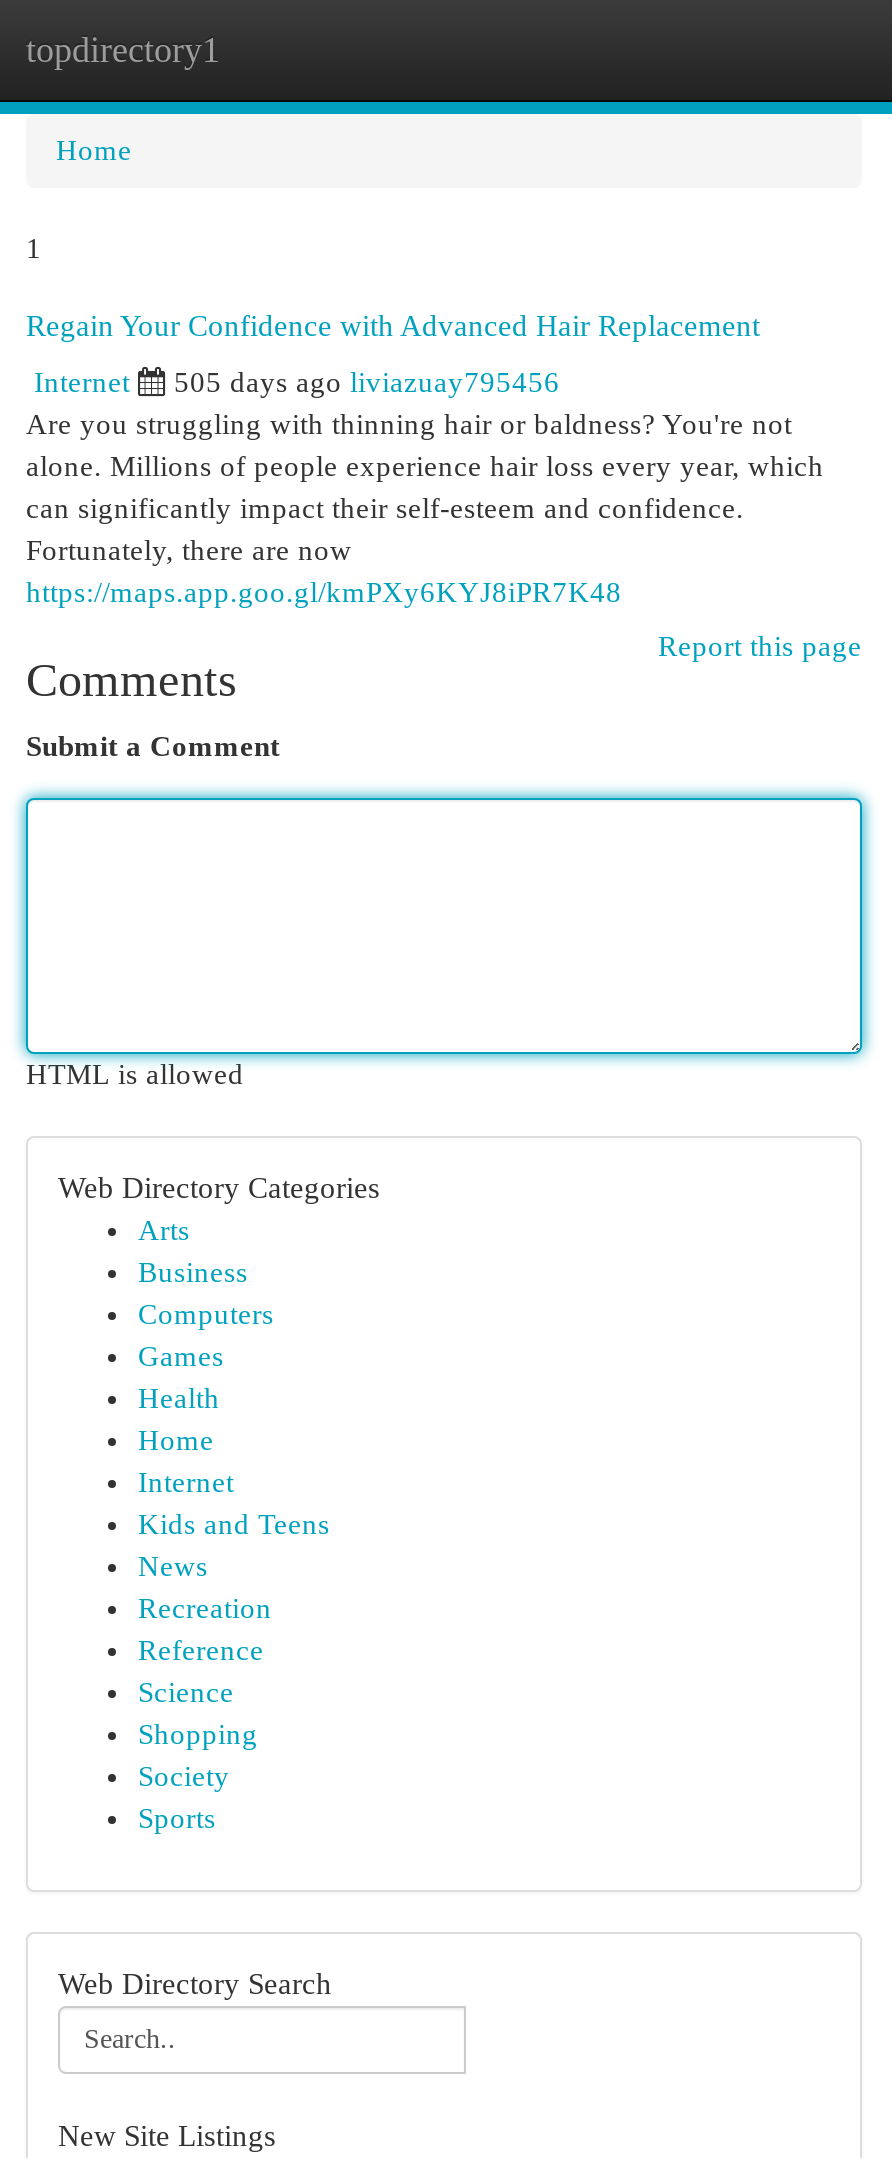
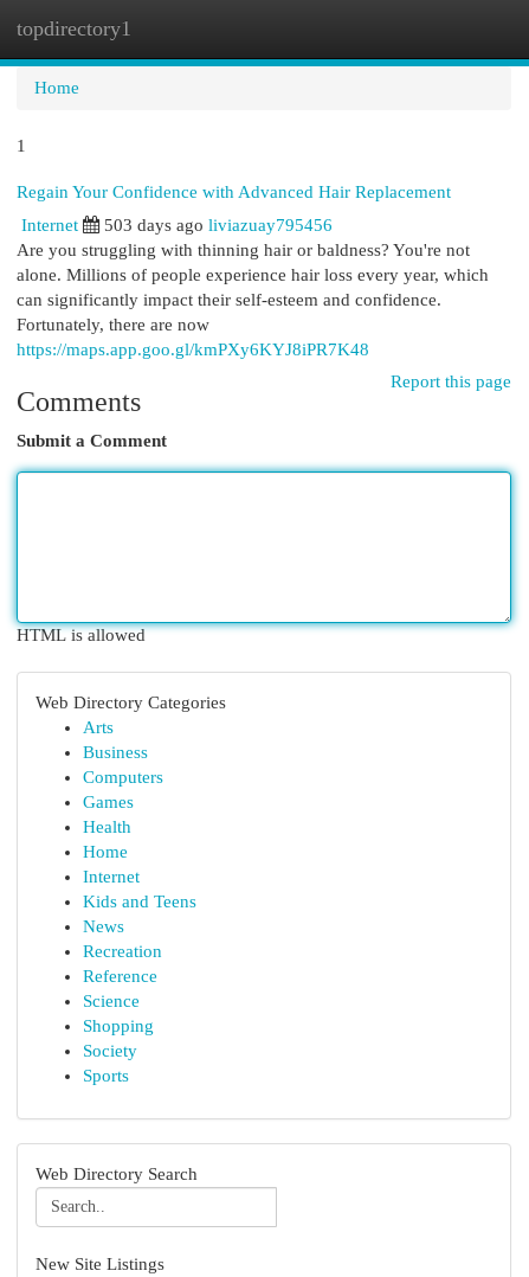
[174,366,560,398] 505 days ago liviazuay795456 -> [104,216,333,235] 503 days ago liviazuay795456

